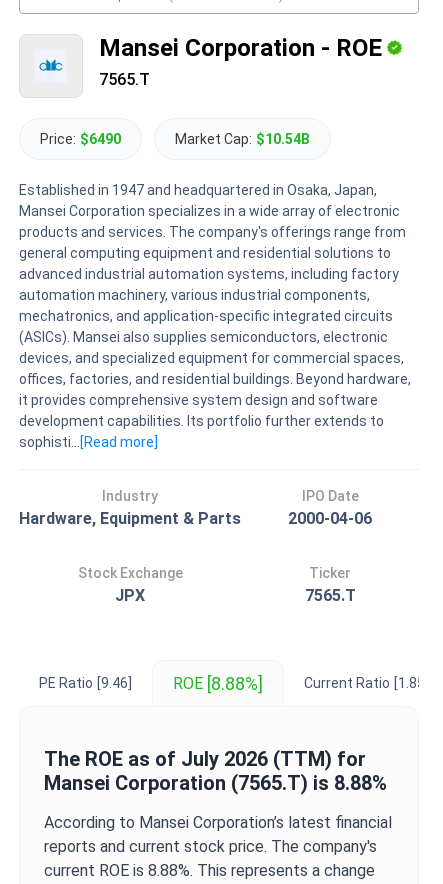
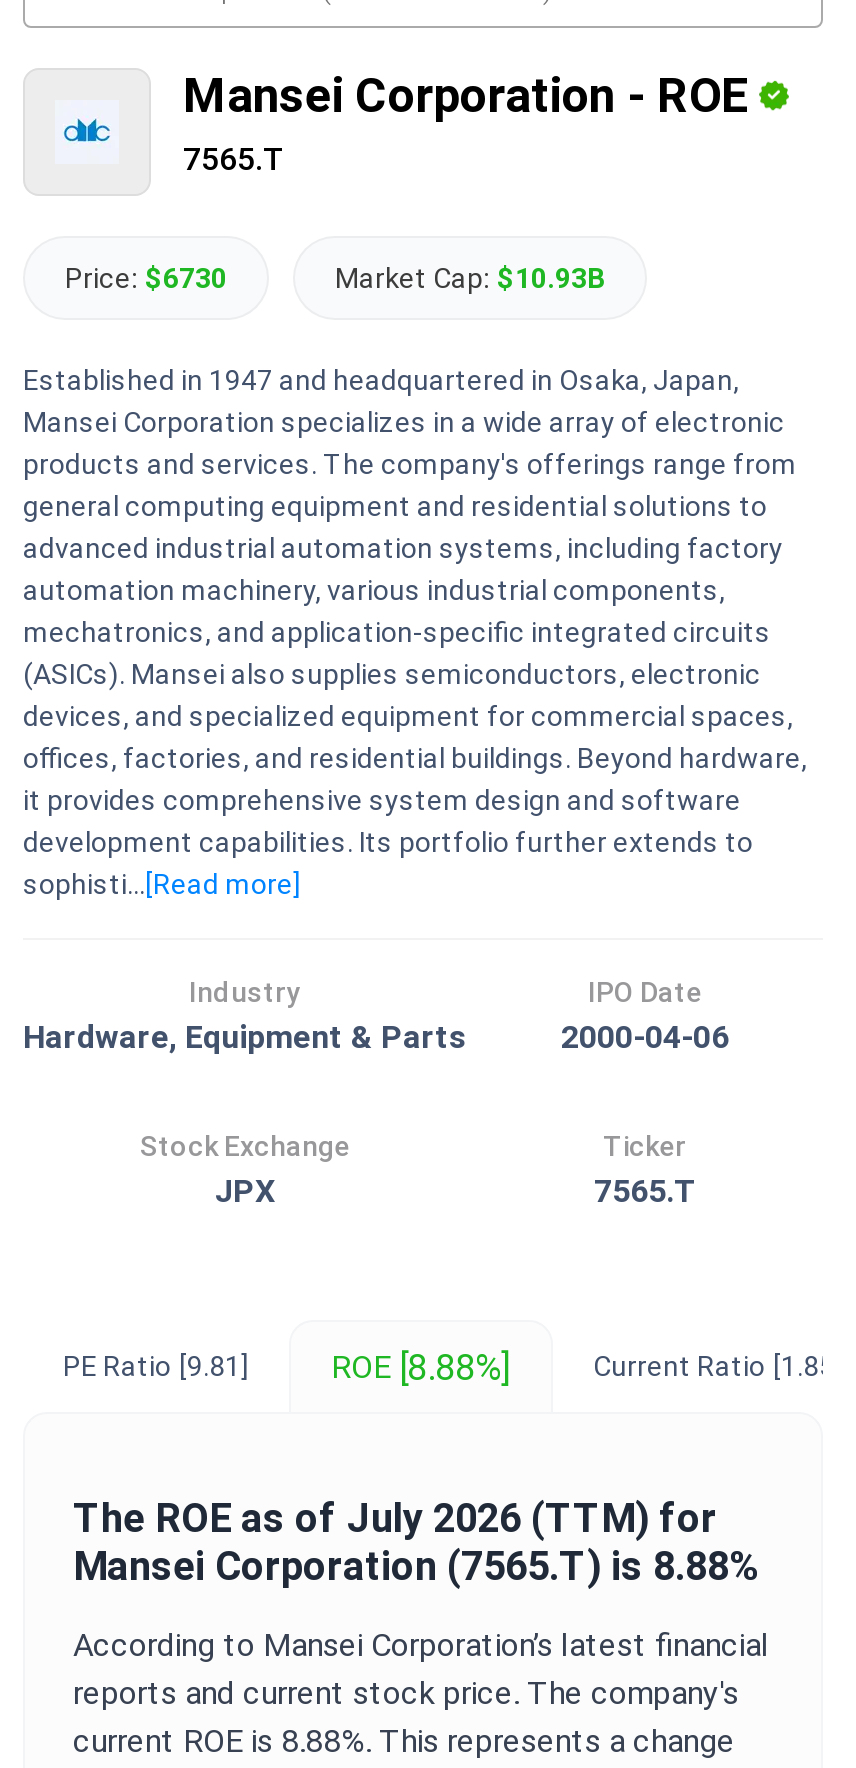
[40,131,121,147] Price: $6490 -> [65,262,227,294] Price: $6730
[175,131,310,147] Market Cap: $10.54B -> [335,262,605,294] Market Cap: $10.93B
[39,675,132,691] PE Ratio [9.46] -> [63,1350,249,1382] PE Ratio [9.81]

